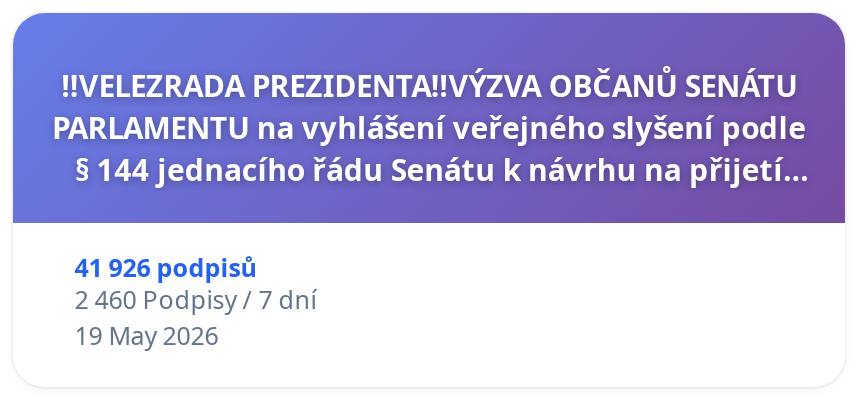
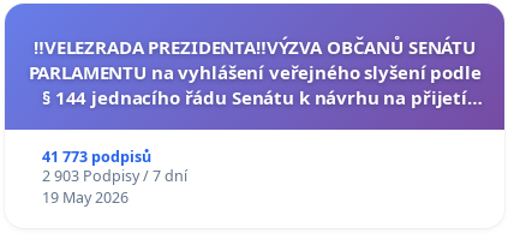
[75,251,257,285] 41 926 podpisů -> [42,146,151,166] 41 773 podpisů
[75,283,317,317] 2 460 Podpisy / 7 dní -> [42,165,187,186] 2 903 Podpisy / 7 dní

